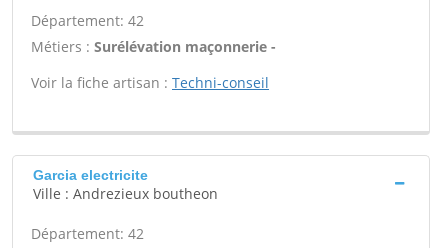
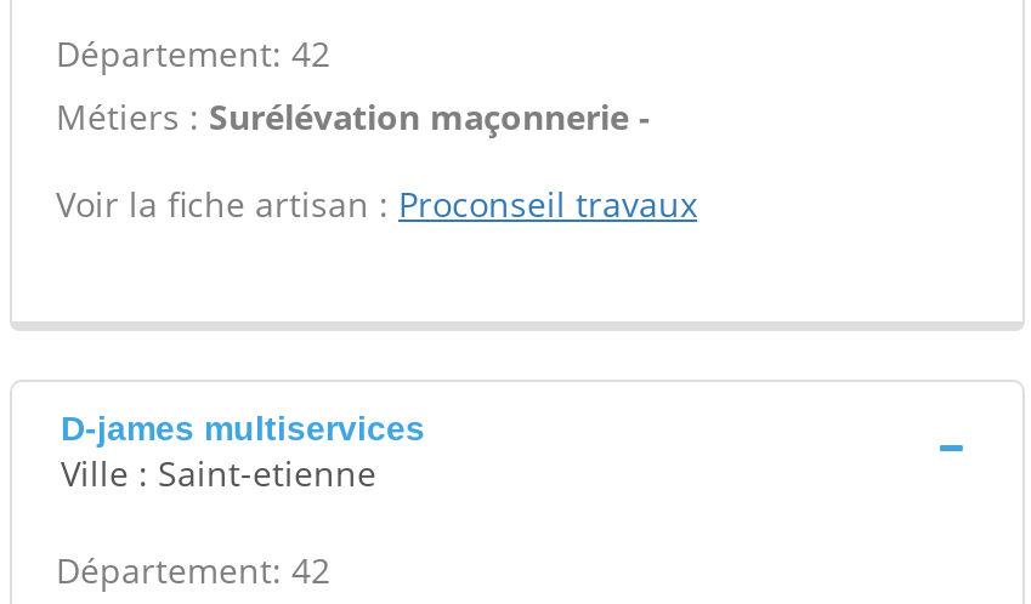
[31,73,269,92] Voir la fiche artisan : Techni-conseil -> [56,181,697,227] Voir la fiche artisan : Proconseil travaux
[33,167,218,203] Garcia electricite | Ville : Andrezieux boutheon -> [61,409,425,496] D-james multiservices | Ville : Saint-etienne

